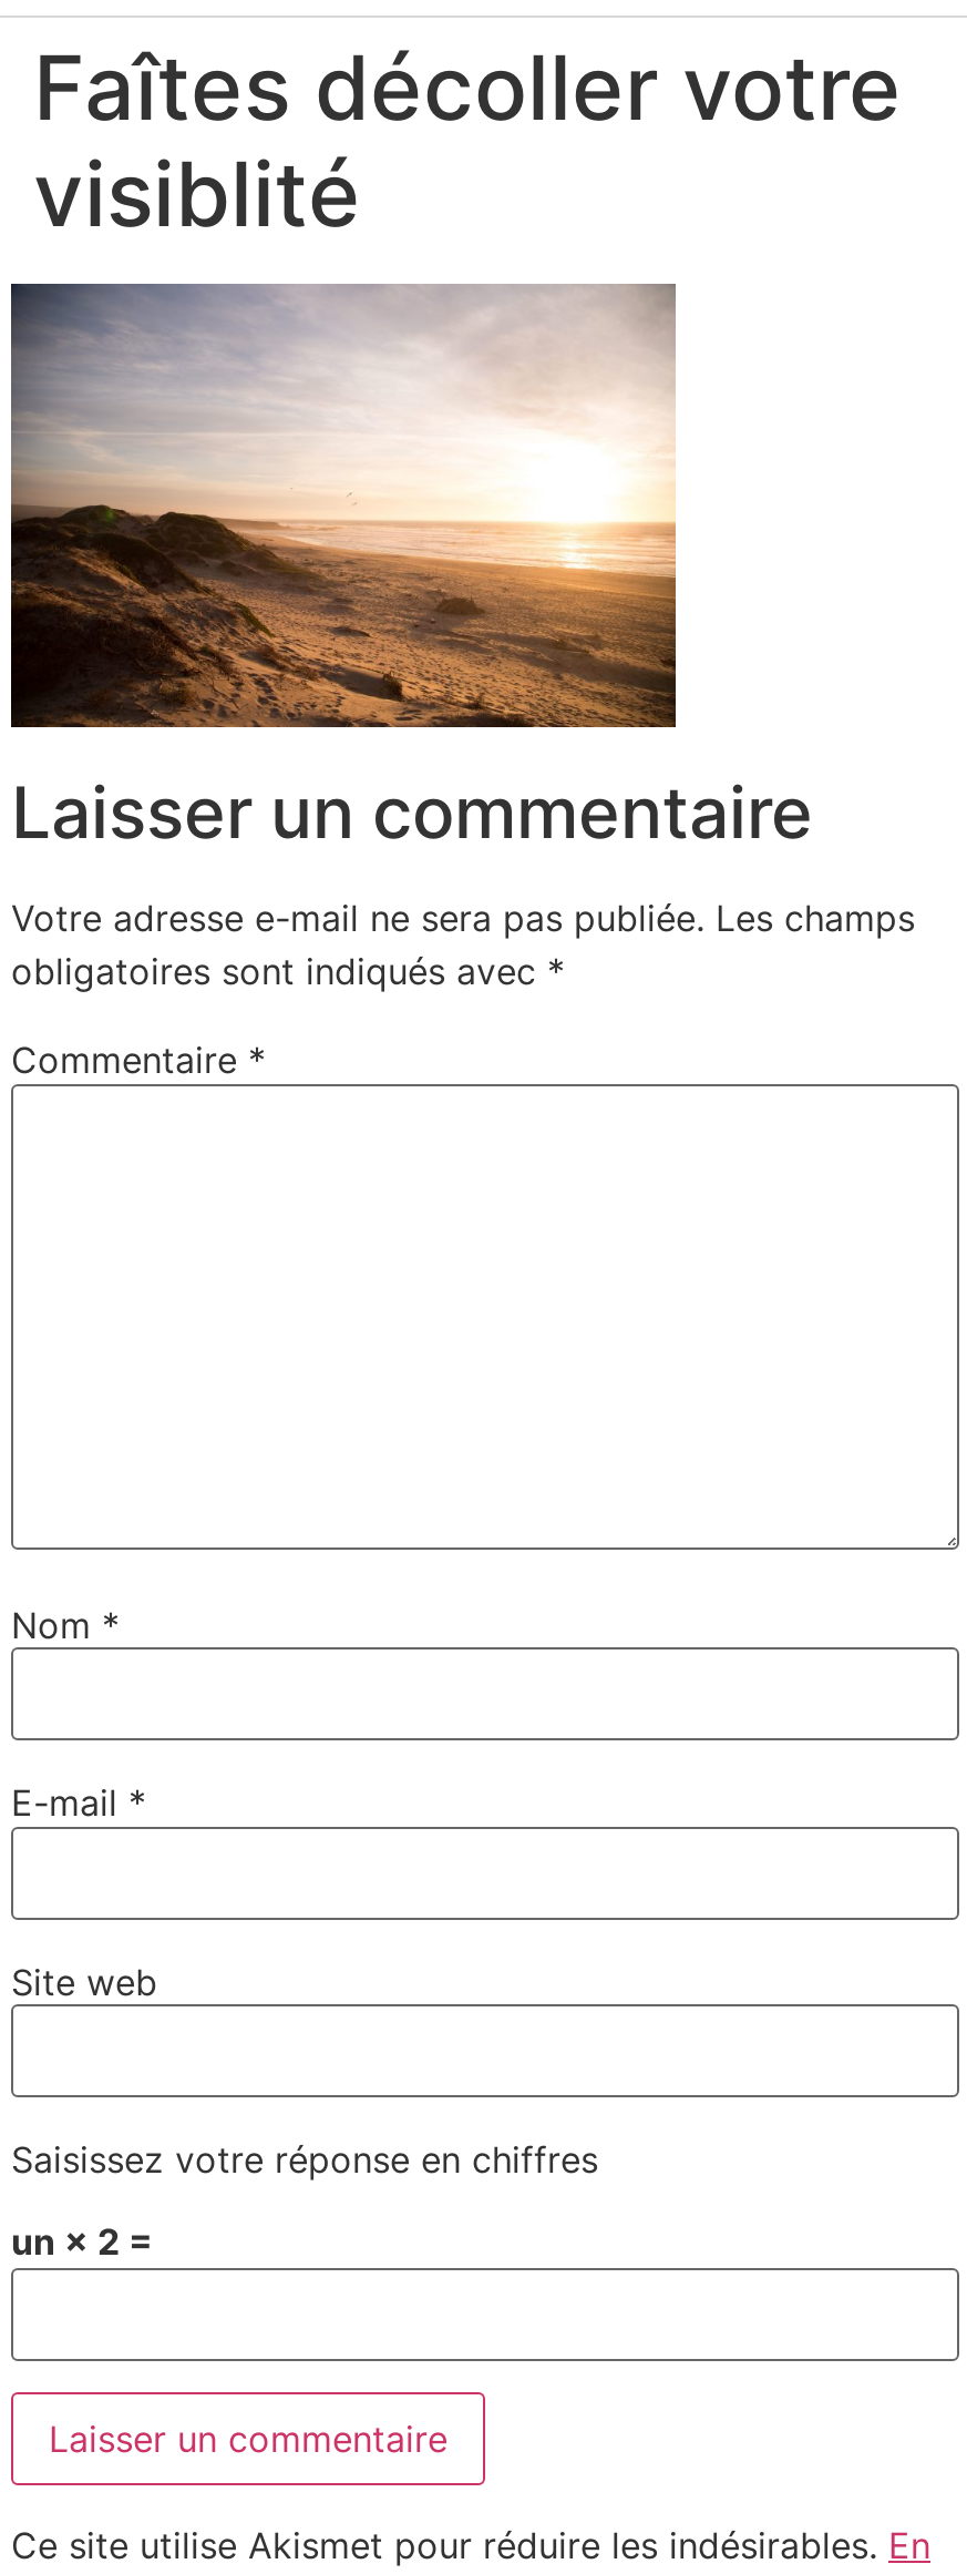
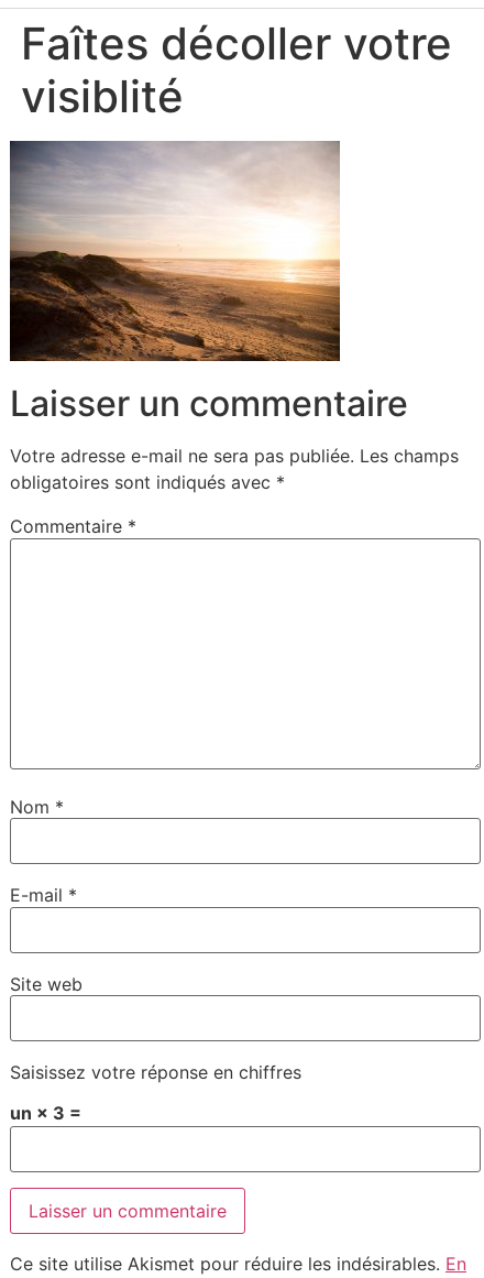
[11,2219,153,2263] un × 2 = -> [10,1102,81,1124] un × 3 =

